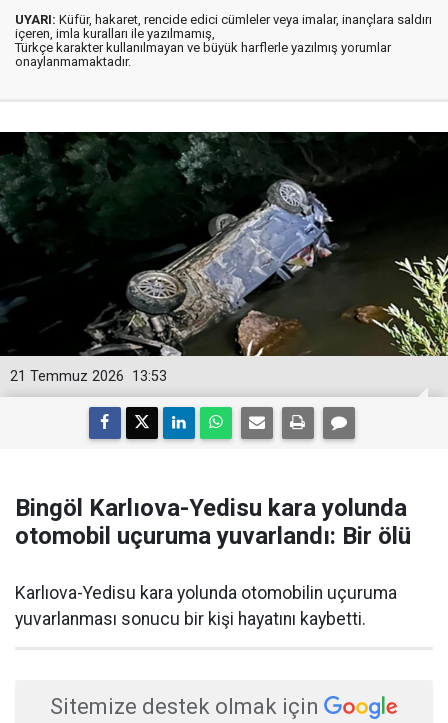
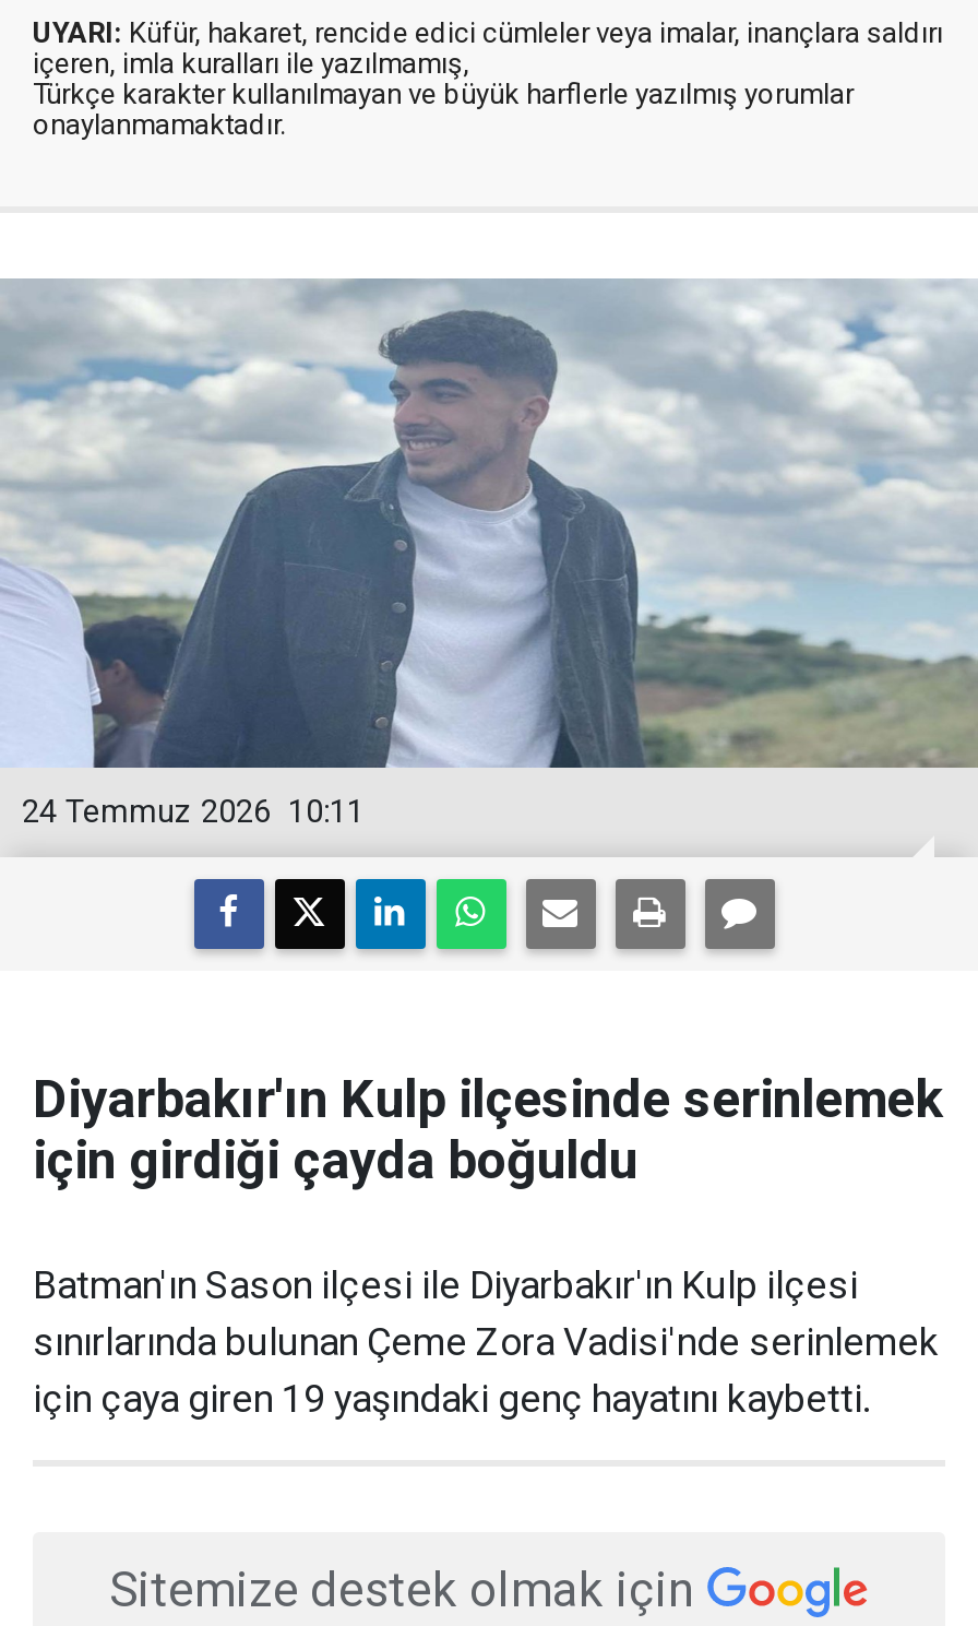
[3,131,445,385] [image] | 13:53 | 21 Temmuz 2026 -> [7,278,971,831] [image] | 10:11 | 24 Temmuz 2026
[15,494,411,550] Bingöl Karlıova-Yedisu kara yolunda | otomobil uçuruma yuvarlandı: Bir ölü -> [33,1069,943,1191] Diyarbakır'ın Kulp ilçesinde serinlemek | için girdiği çayda boğuldu
[15,583,397,629] Karlıova-Yedisu kara yolunda otomobilin uçuruma | yuvarlanması sonucu bir kişi hayatını kaybetti. -> [33,1263,939,1421] Batman'ın Sason ilçesi ile Diyarbakır'ın Kulp ilçesi | sınırlarında bulunan Çeme Zora Vadisi'nde serinlemek | için çaya giren 19 yaşındaki genç hayatını kaybetti.

